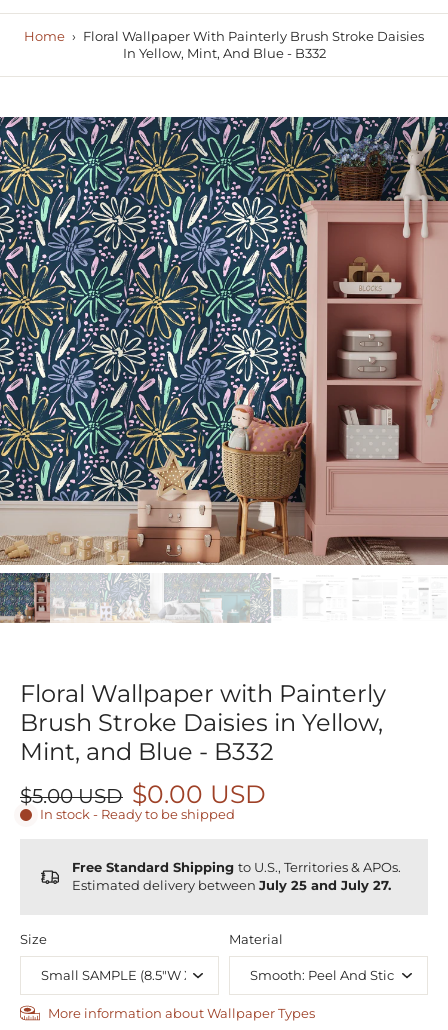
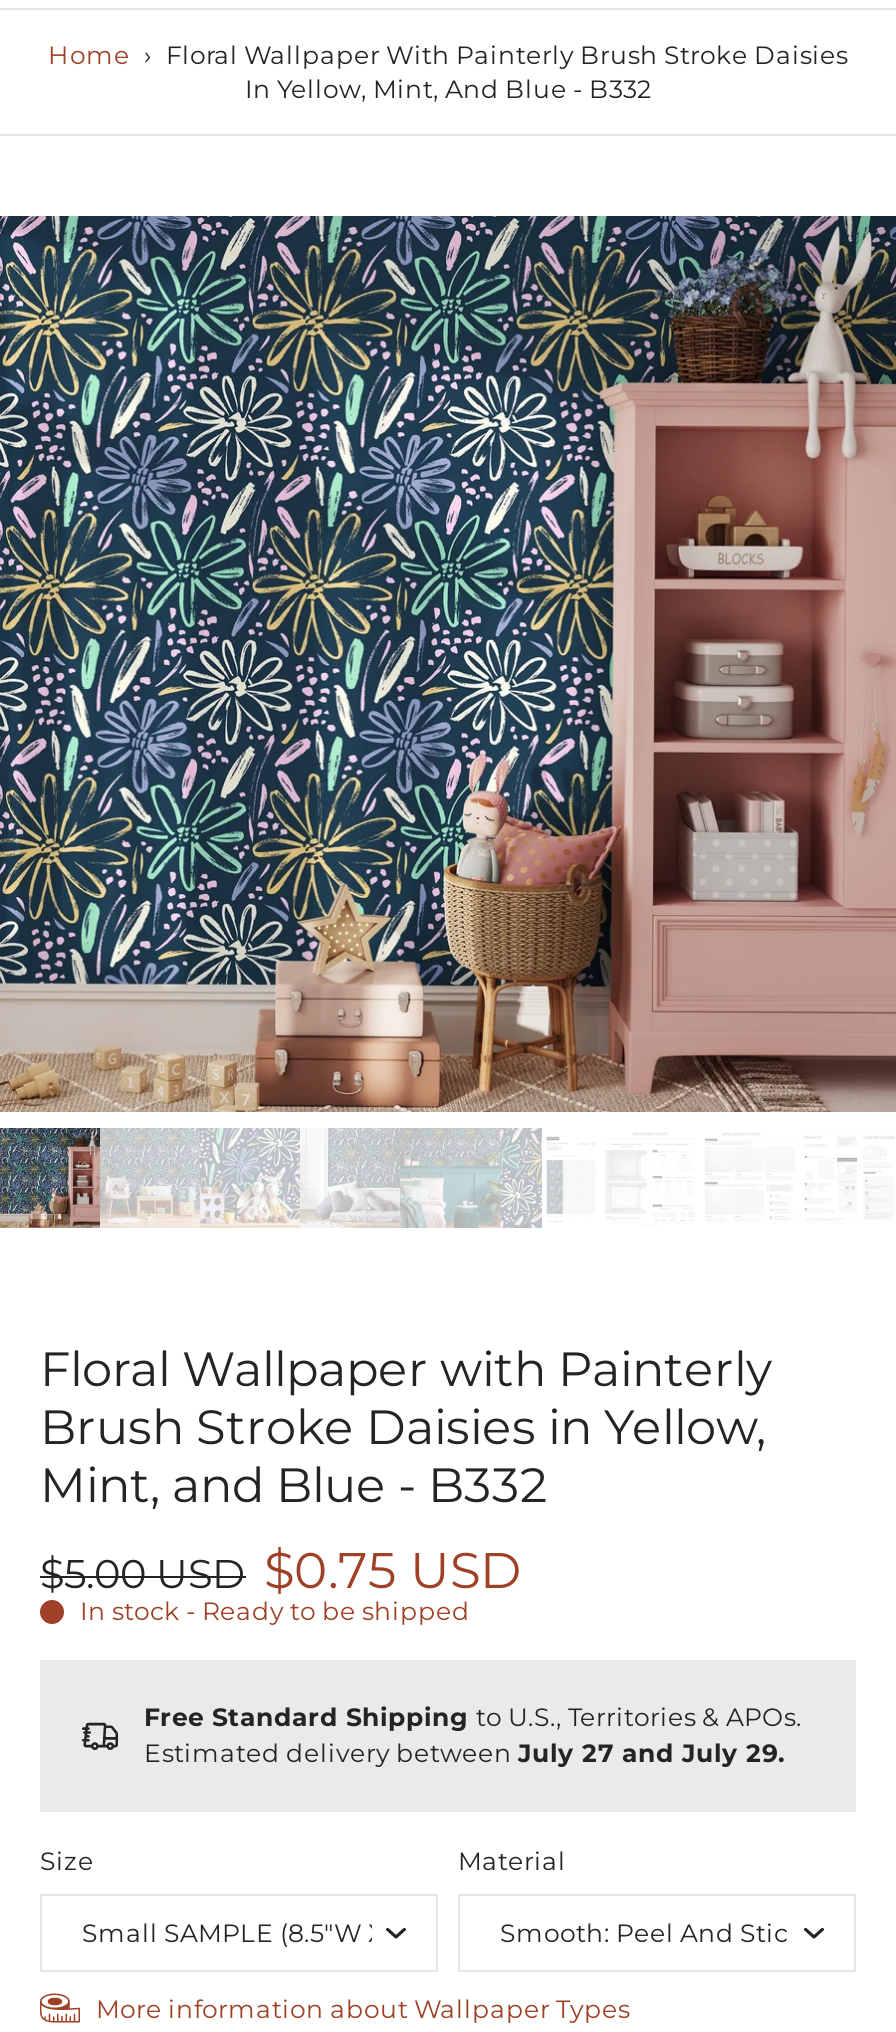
[20,779,266,809] $5.00 USD $0.00 USD -> [40,1540,522,1600] $5.00 USD $0.75 USD
[72,878,391,893] Estimated delivery between July 25 and July 27. -> [144,1738,784,1768] Estimated delivery between July 27 and July 29.

